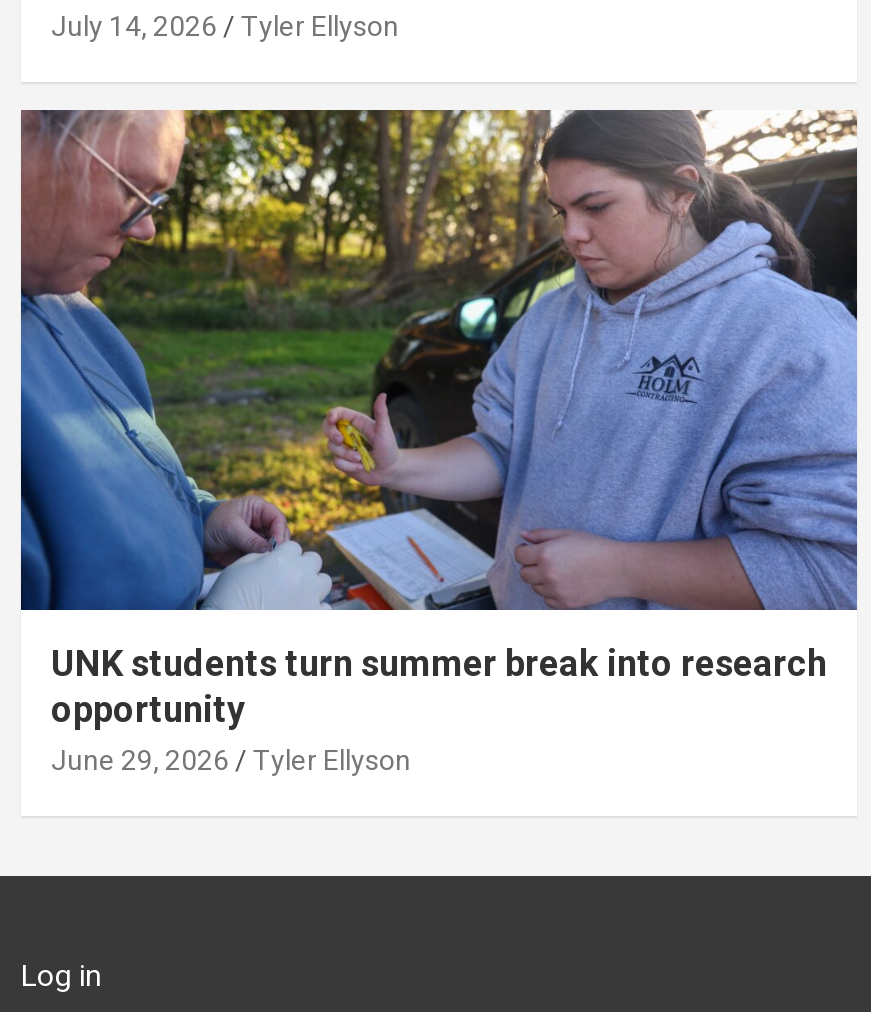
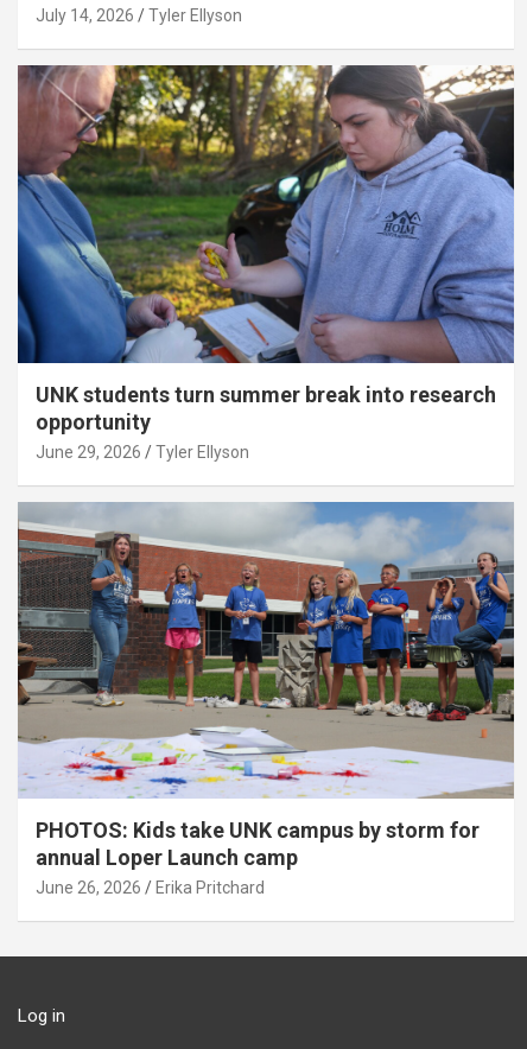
none -> [17,501,515,898] [image] | PHOTOS: Kids take UNK campus by storm for | annual Loper Launch camp | June 26, 2026 | Erika Pritchard

